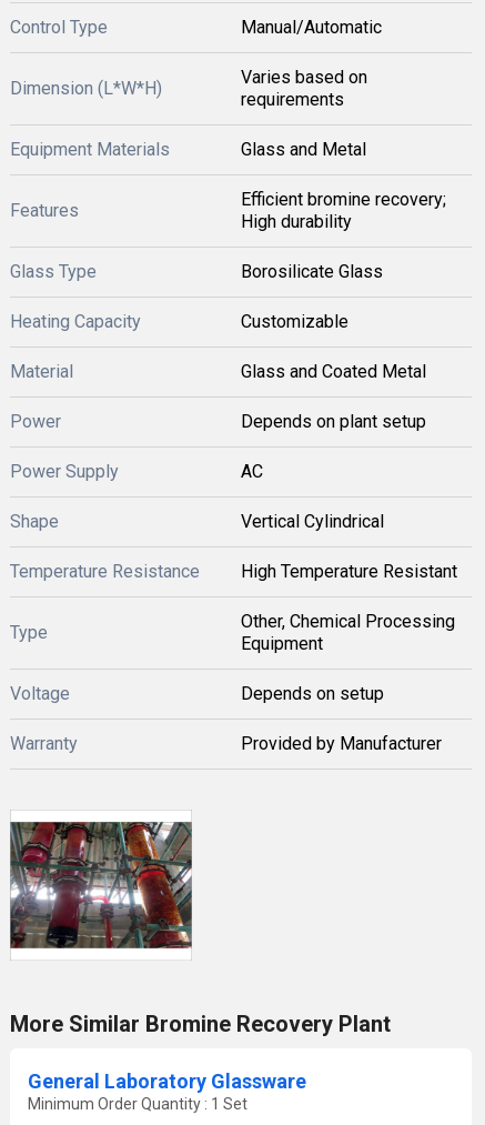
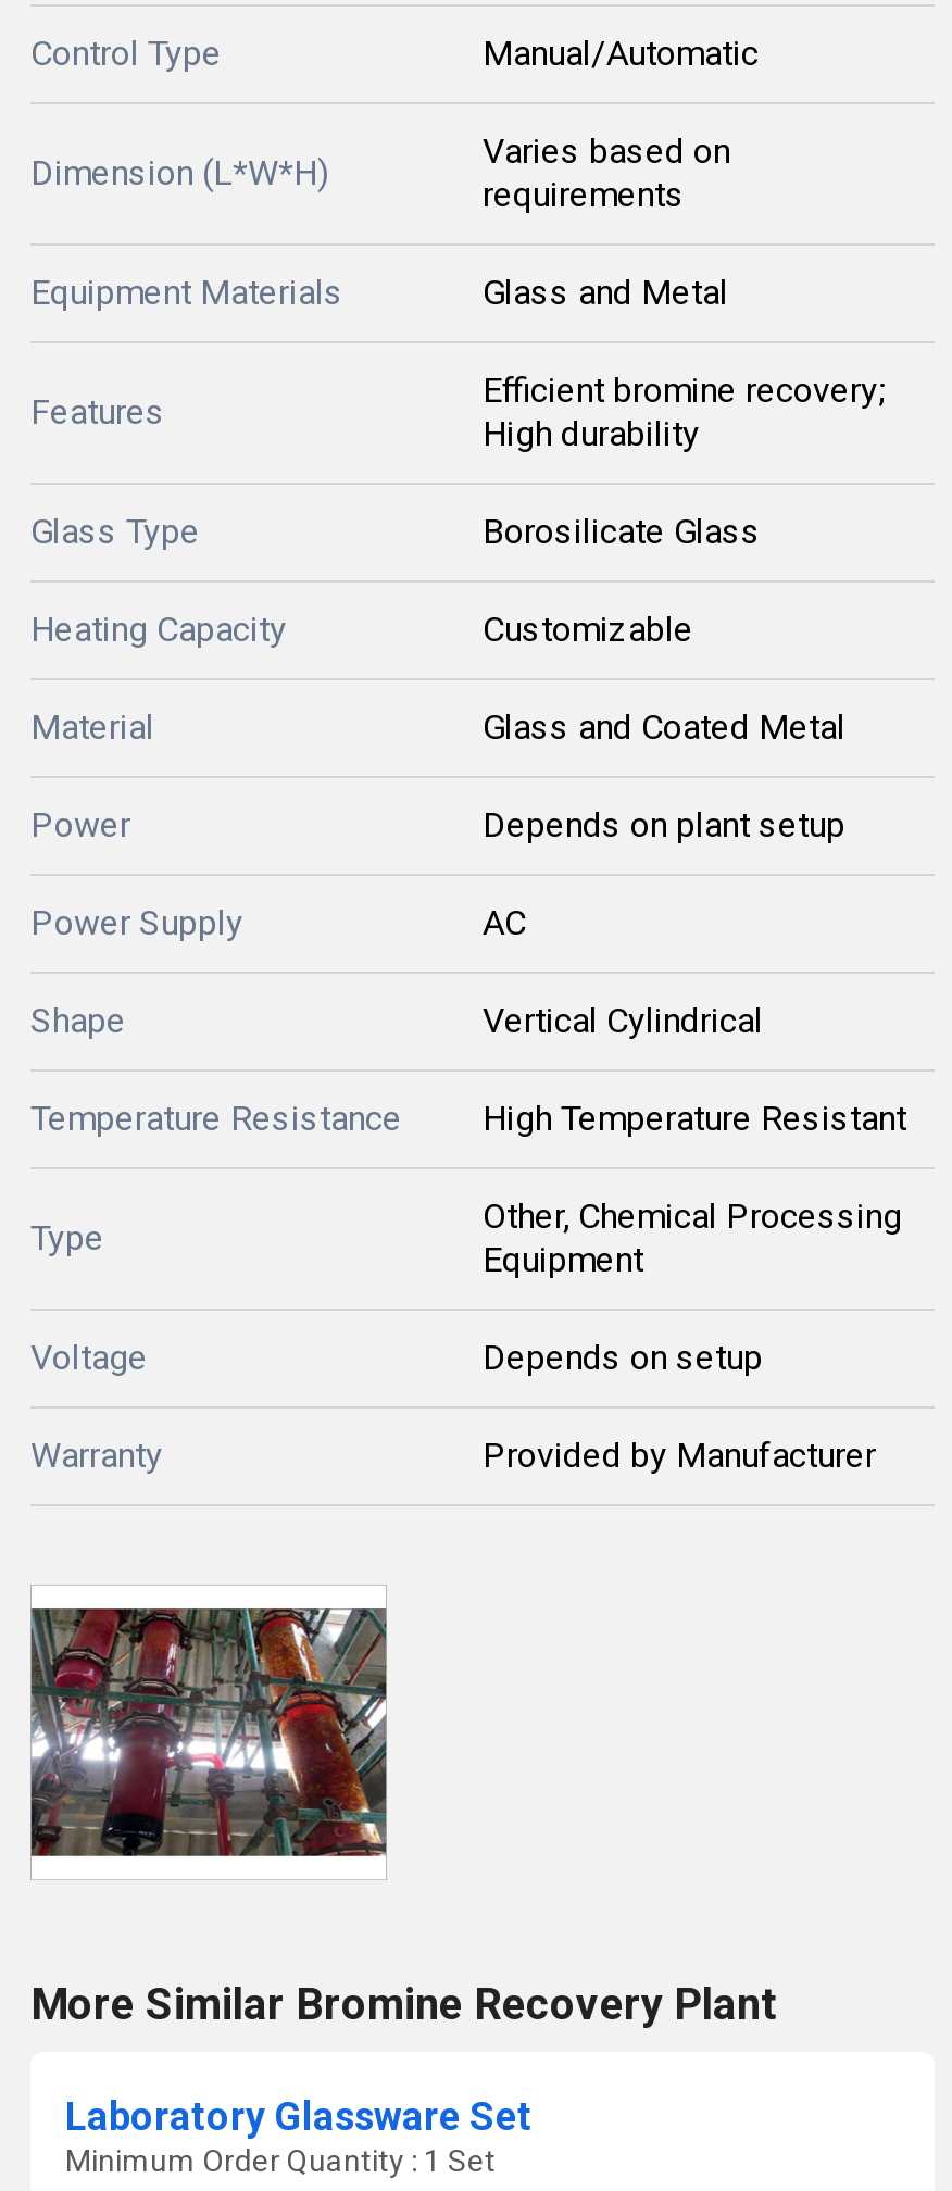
[28,1069,306,1093] General Laboratory Glassware -> [65,2093,533,2139] Laboratory Glassware Set

